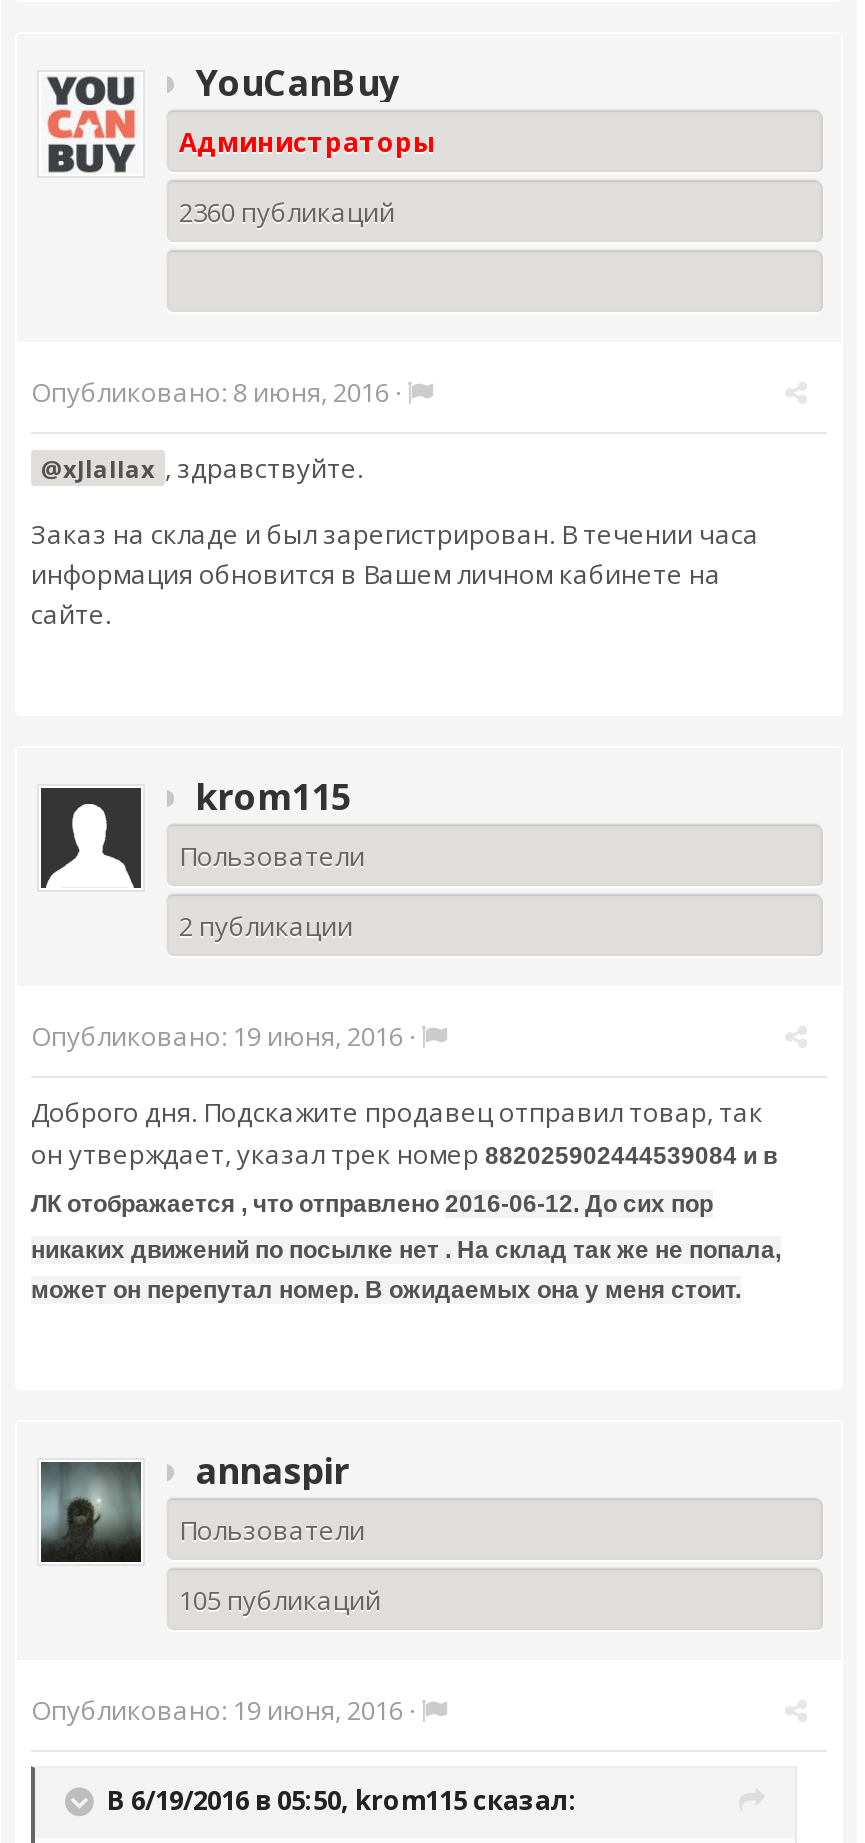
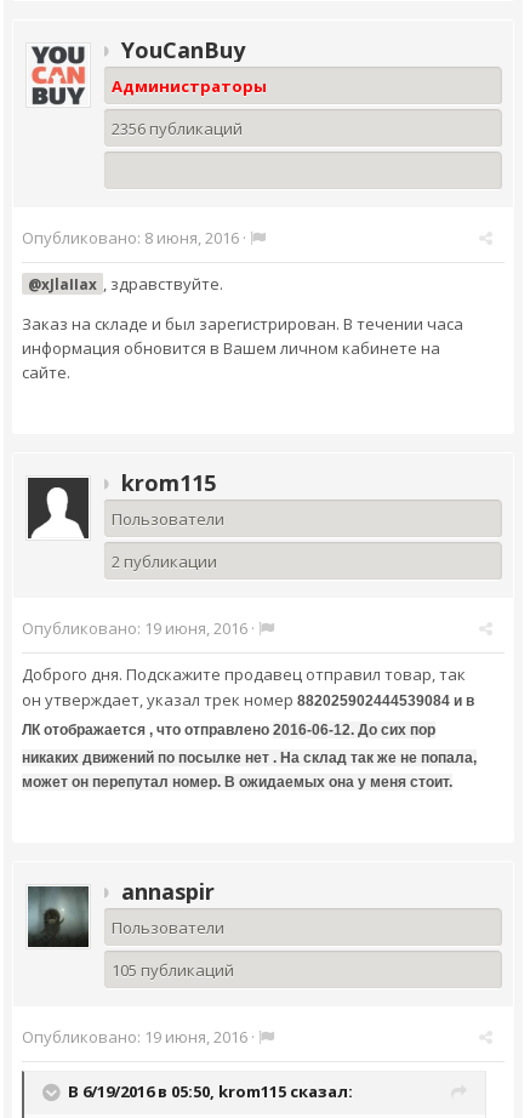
[179,193,395,229] 2360 публикаций -> [112,117,243,139] 2356 публикаций

